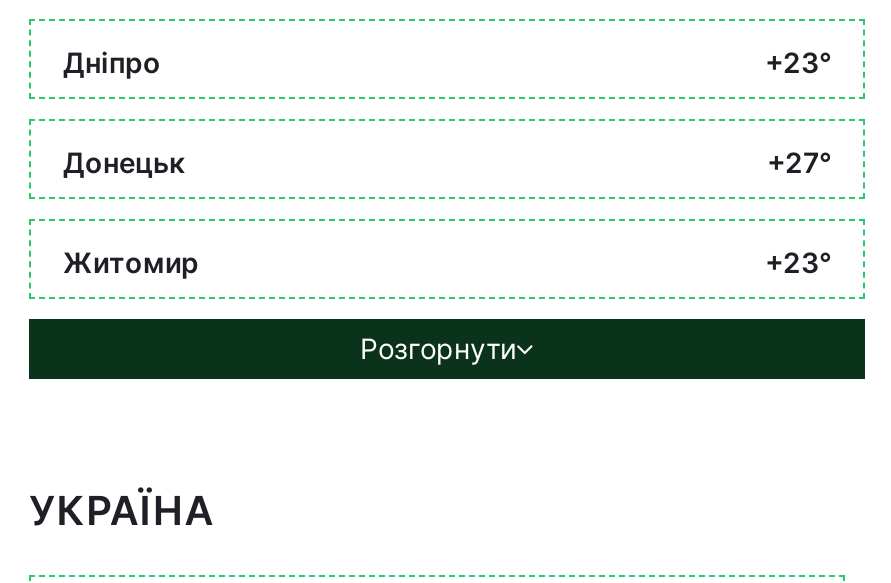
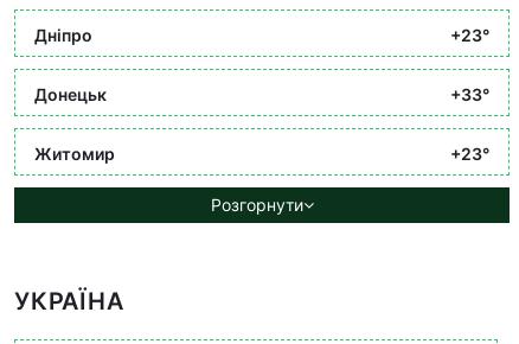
[767,144,831,178] +27° -> [450,84,489,104] +33°

